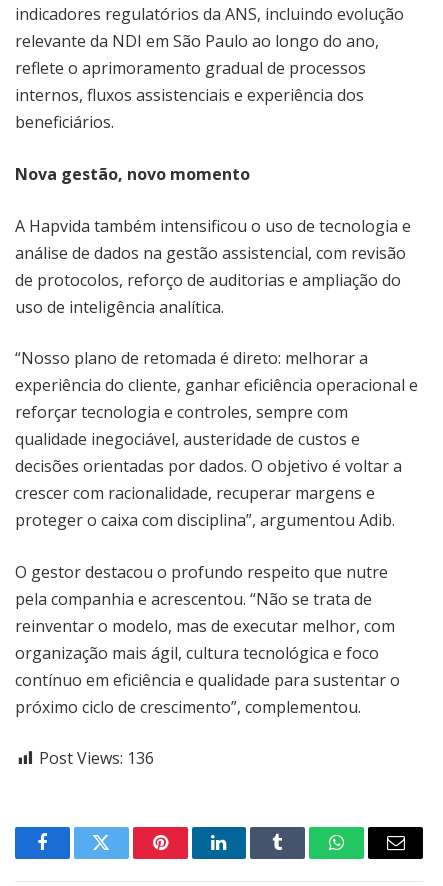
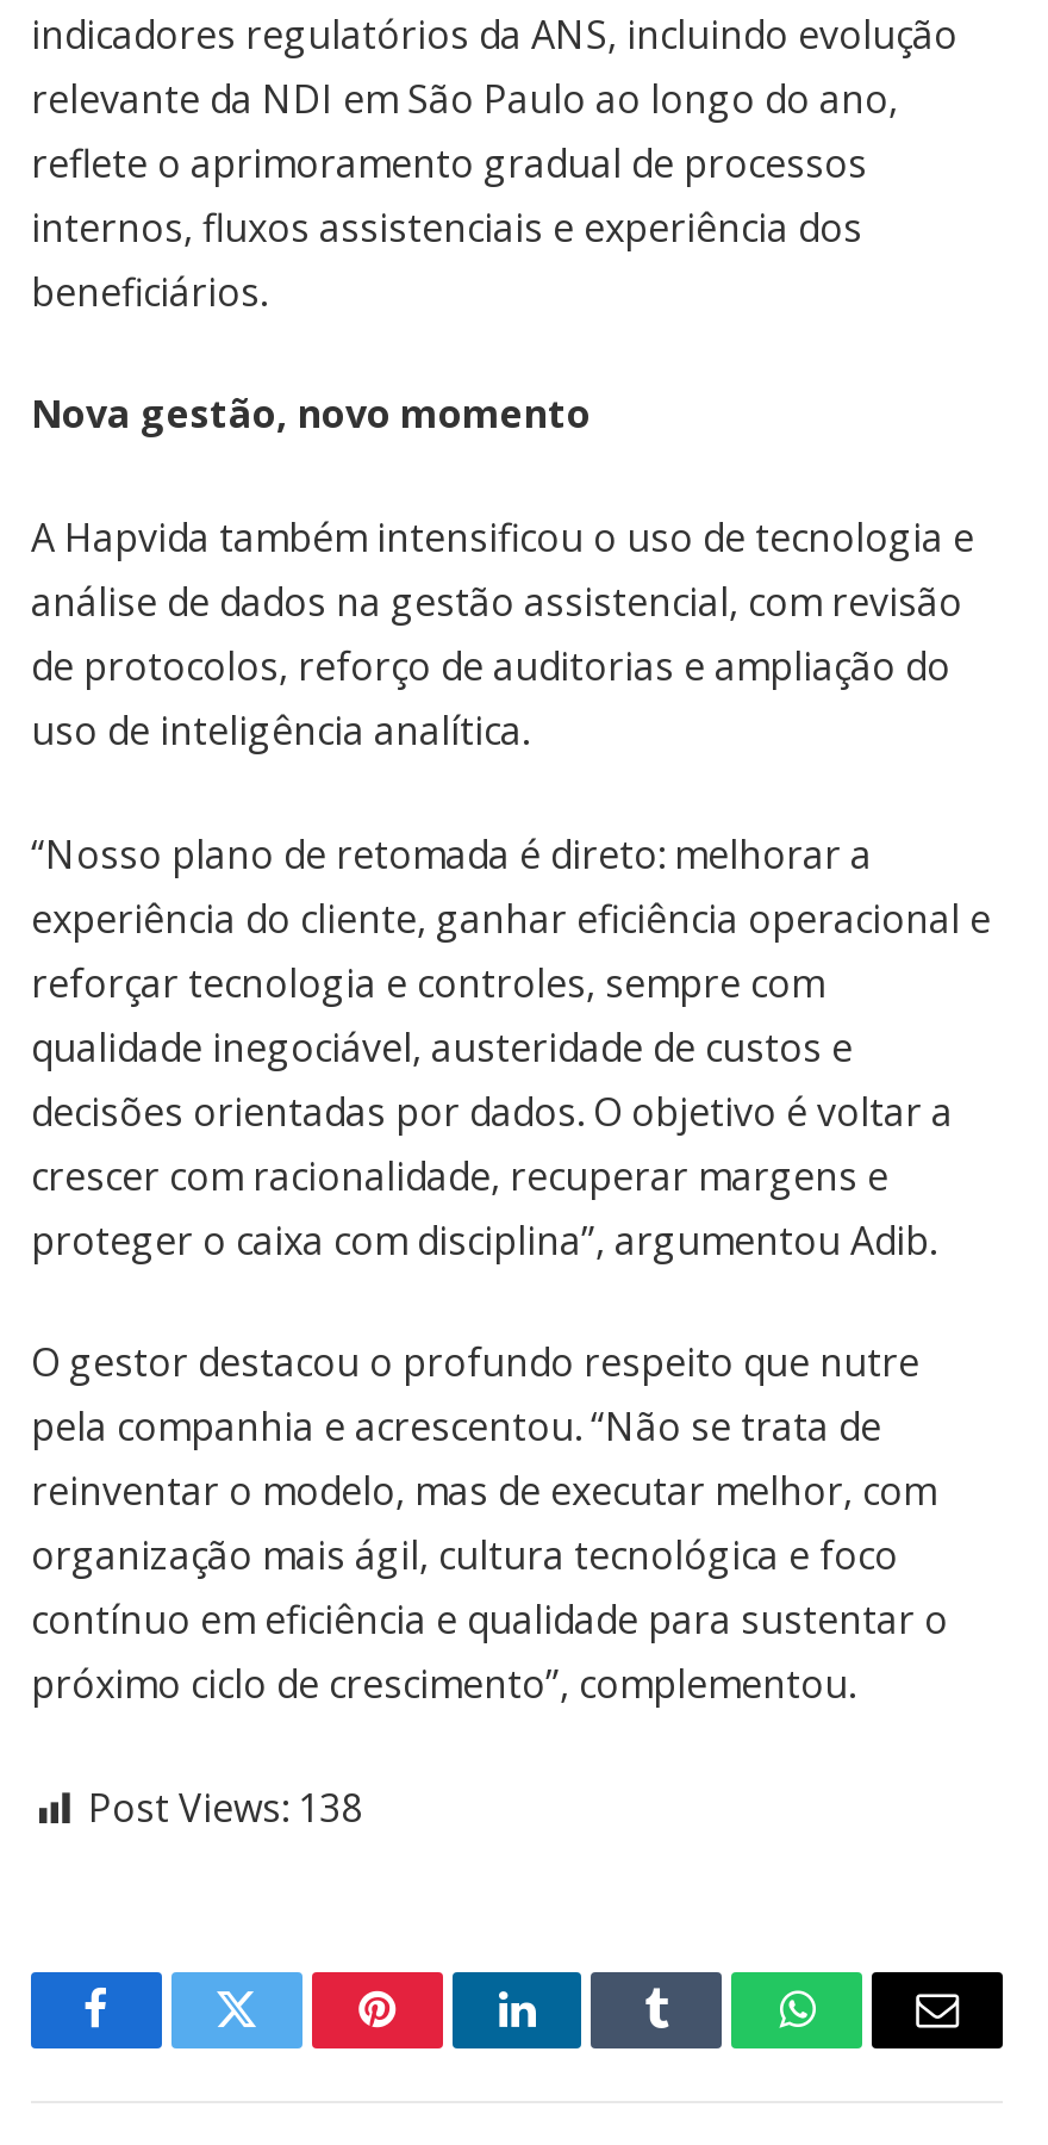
[39,747,154,769] Post Views: 136 -> [88,1781,362,1834] Post Views: 138

